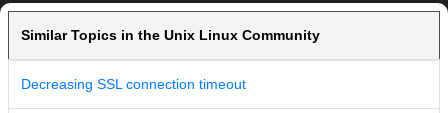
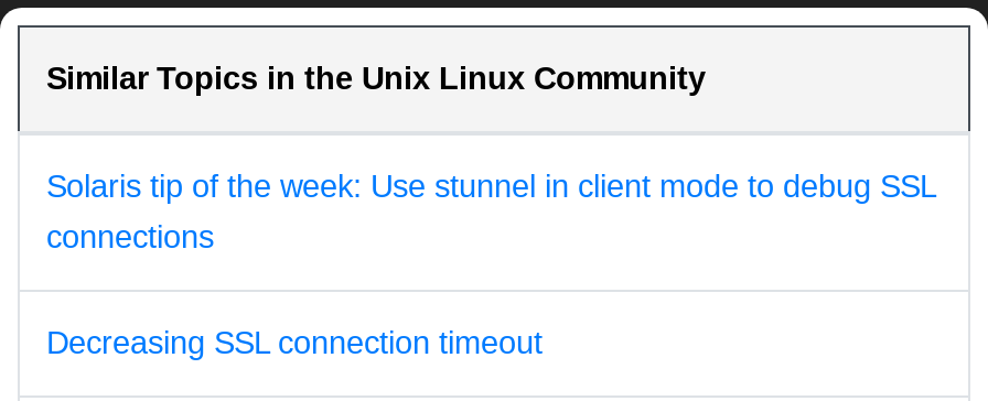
none -> [46,169,935,255] Solaris tip of the week: Use stunnel in client mode to debug SSL | connections

